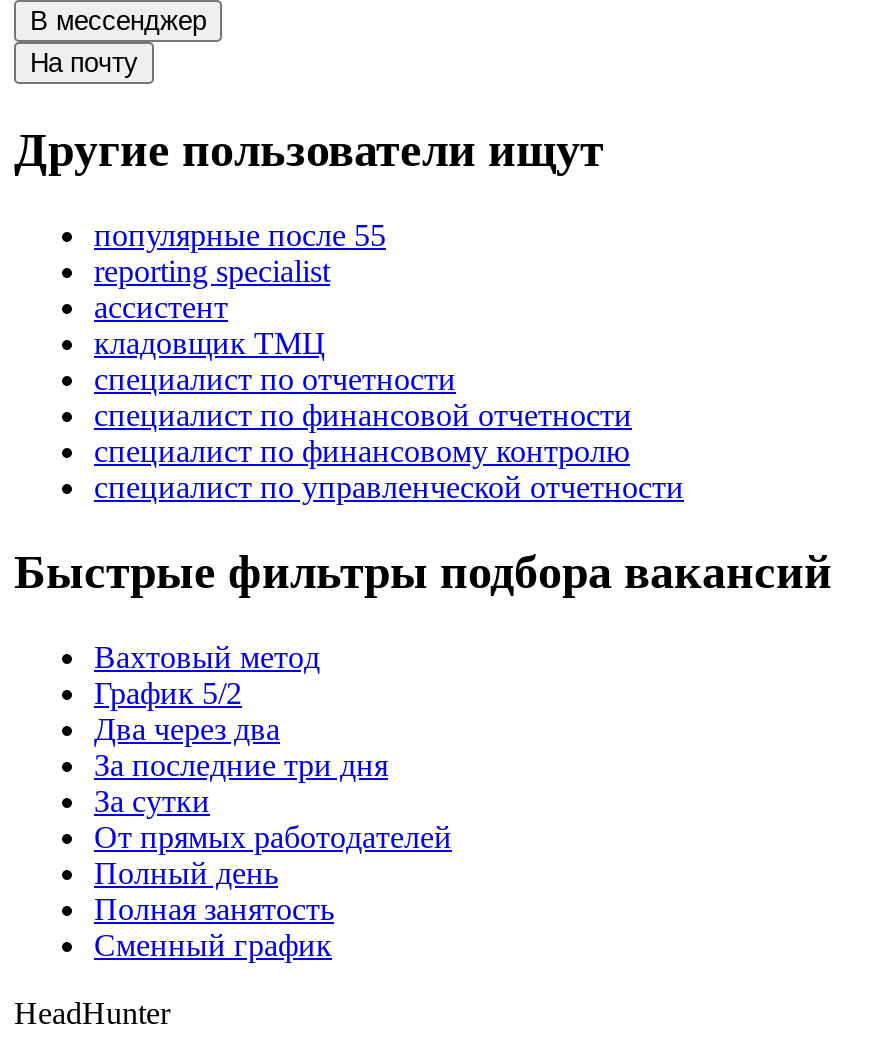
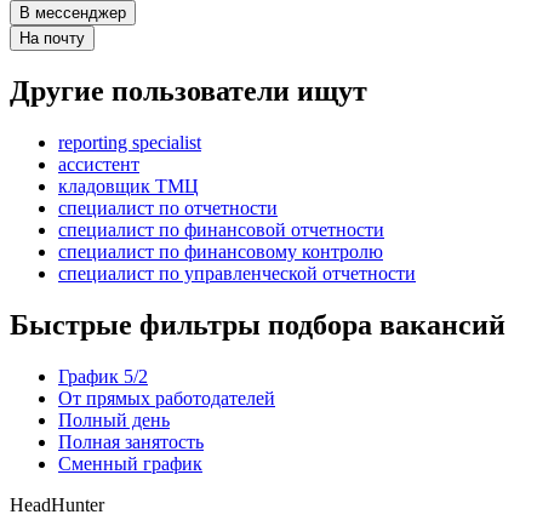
[94,218,386,252] популярные после 55 -> none
[94,640,320,674] Вахтовый метод -> none
[94,712,388,818] Два через два | За последние три дня | За сутки -> none

